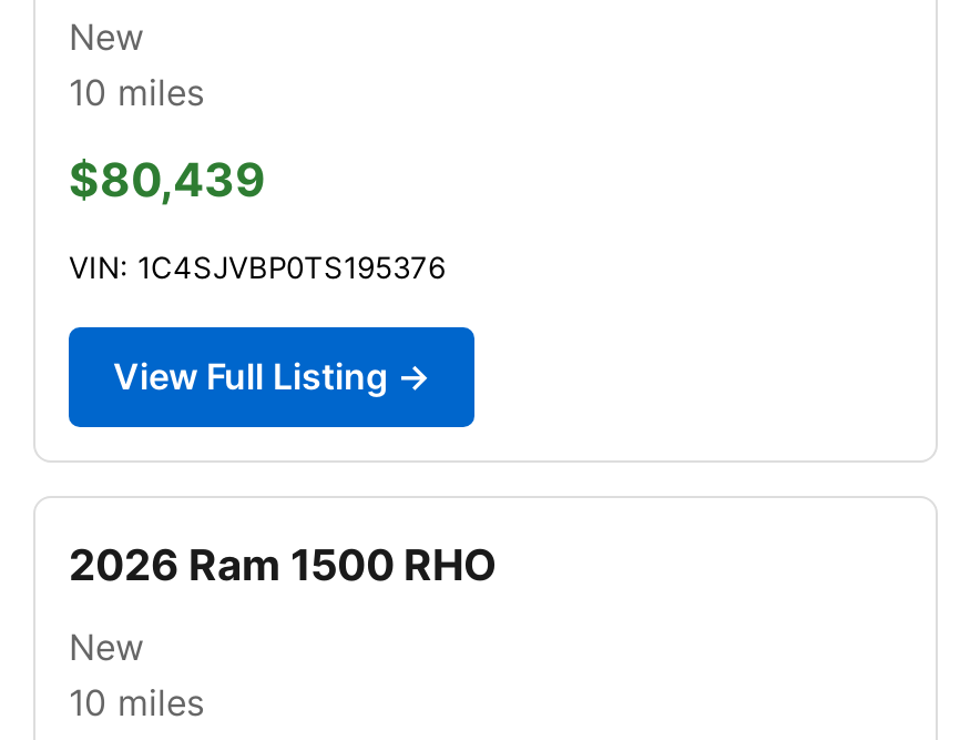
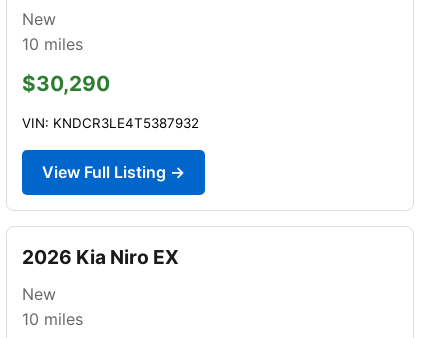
[69,152,266,207] $80,439 -> [22,71,110,96] $30,290
[69,249,446,285] VIN: 1C4SJVBP0TS195376 -> [22,115,199,131] VIN: KNDCR3LE4T5387932
[69,538,497,591] 2026 Ram 1500 RHO -> [22,245,179,269] 2026 Kia Niro EX

